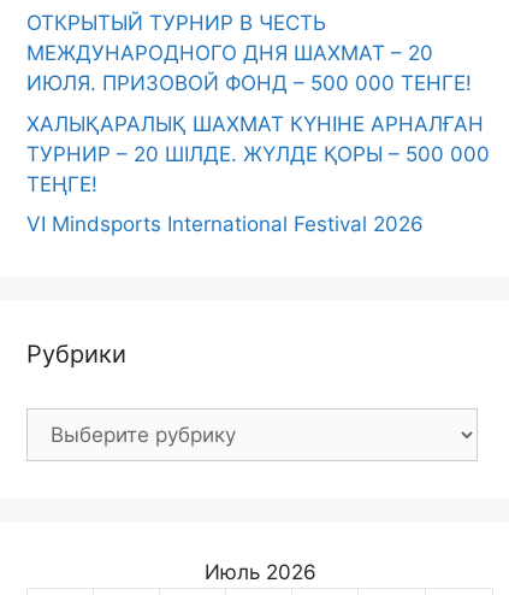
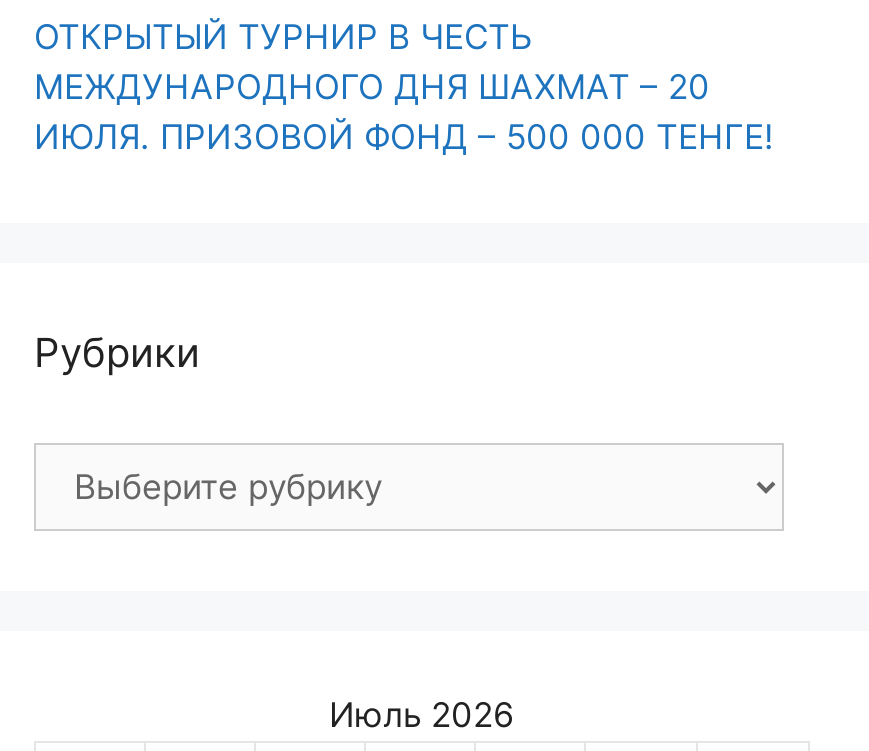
[26,111,490,236] ХАЛЫҚАРАЛЫҚ ШАХМАТ КҮНІНЕ АРНАЛҒАН | ТУРНИР – 20 ШІЛДЕ. ЖҮЛДЕ ҚОРЫ – 500 000 | ТЕҢГЕ! | VI Mindsports International Festival 2026 -> none

